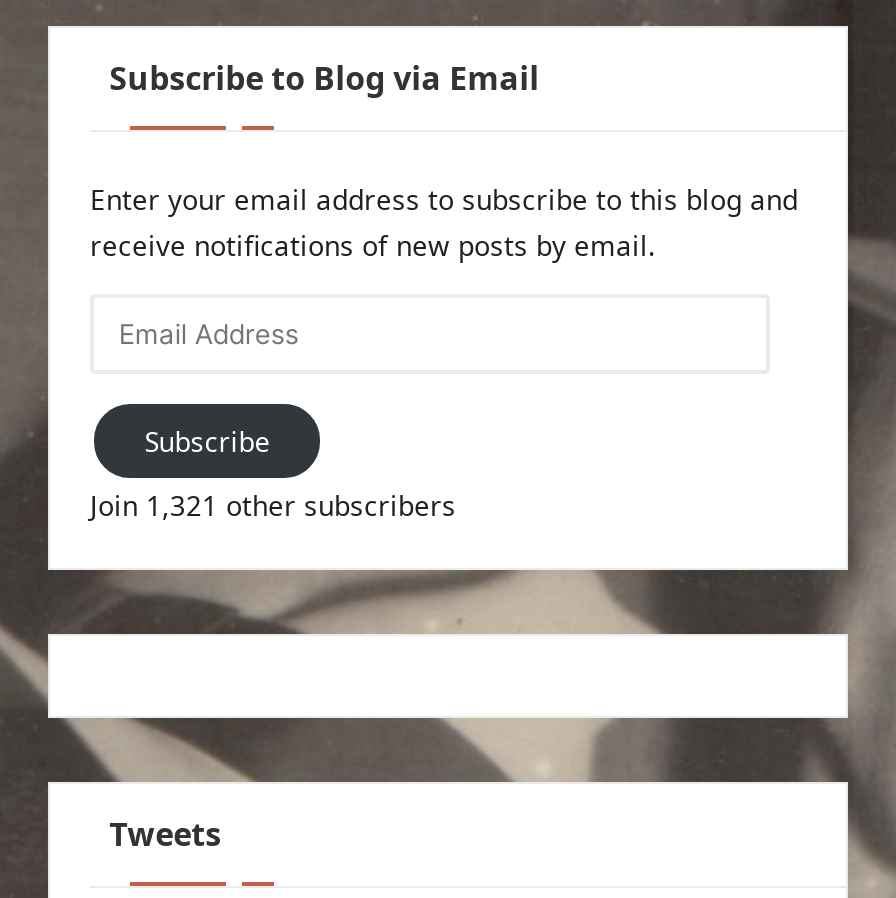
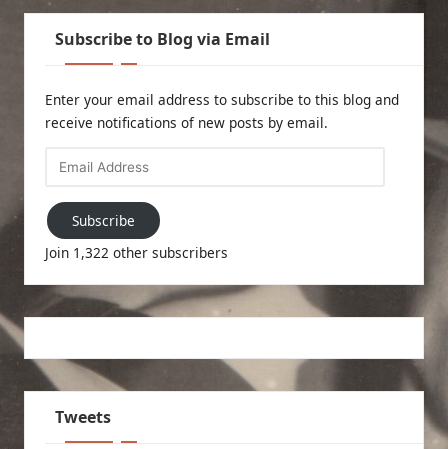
[90,486,456,524] Join 1,321 other subscribers -> [45,243,228,262] Join 1,322 other subscribers

